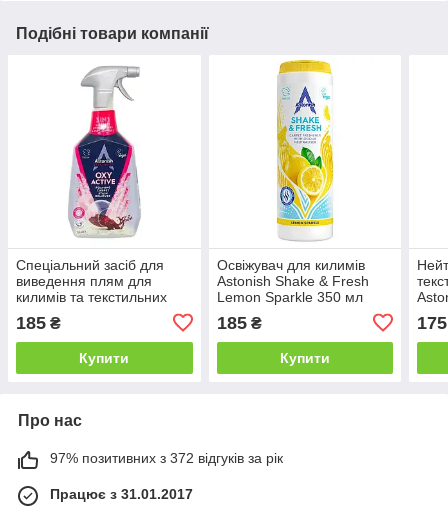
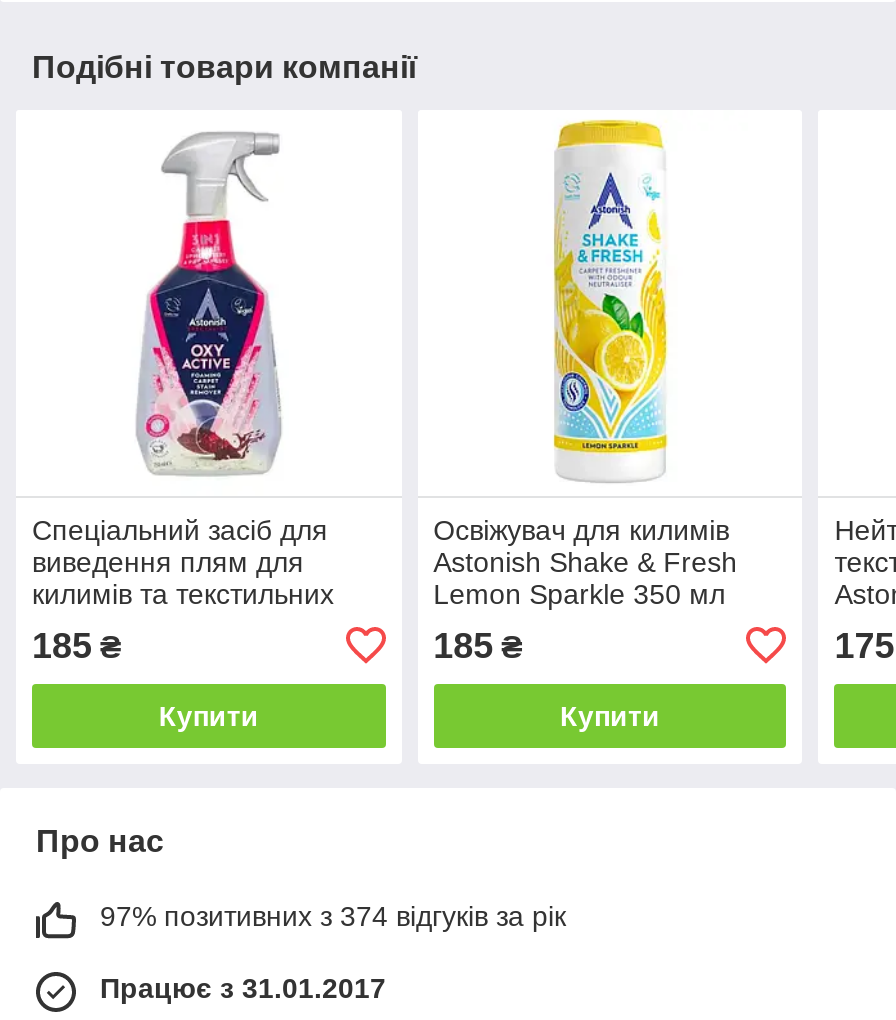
[50,450,283,466] 97% позитивних з 372 відгуків за рік -> [100,900,566,932] 97% позитивних з 374 відгуків за рік

